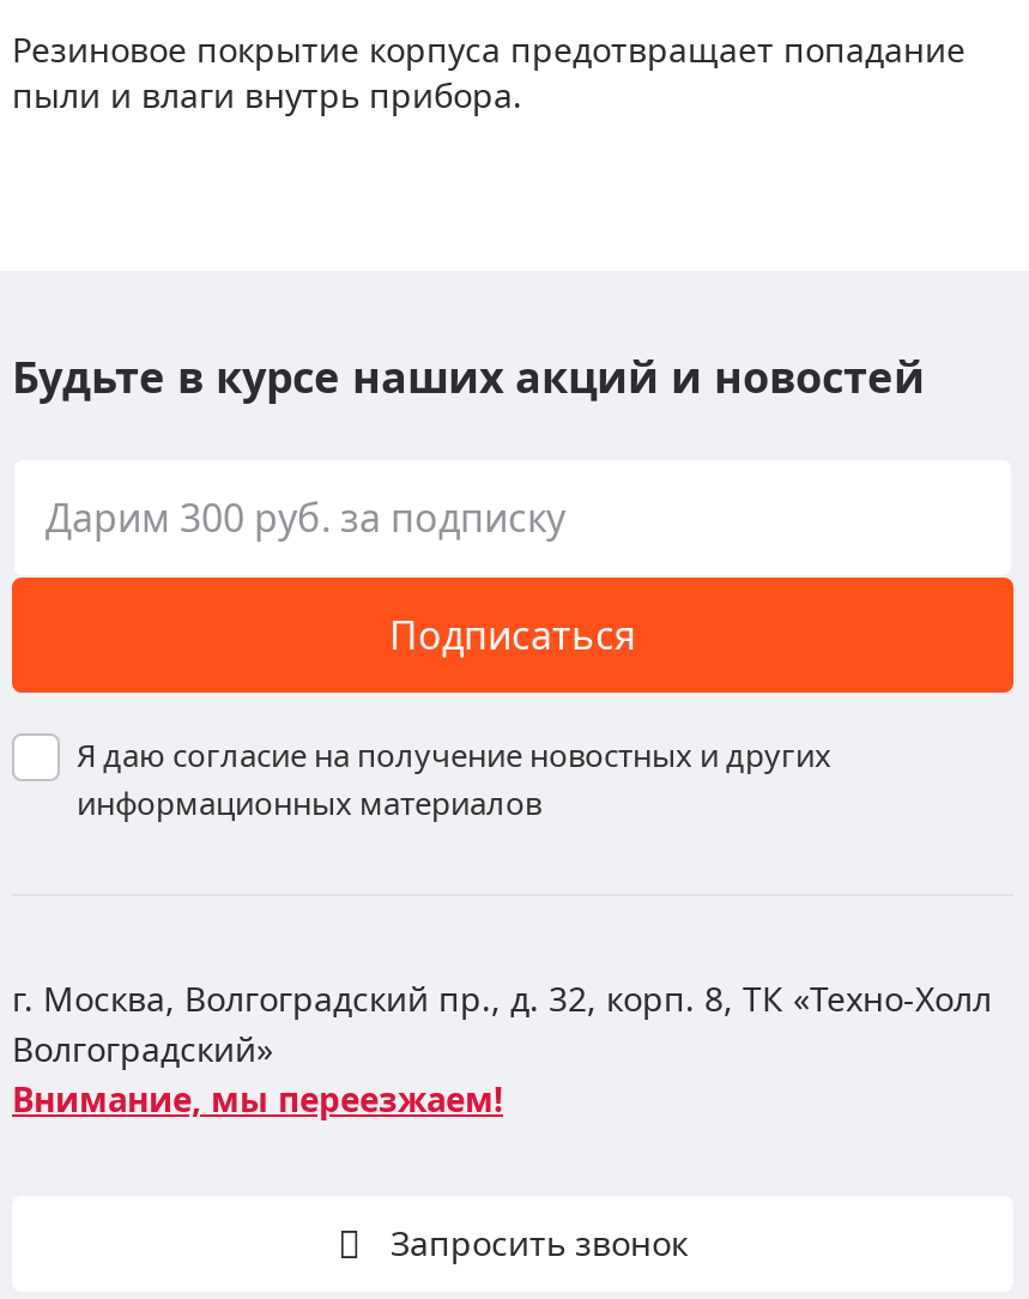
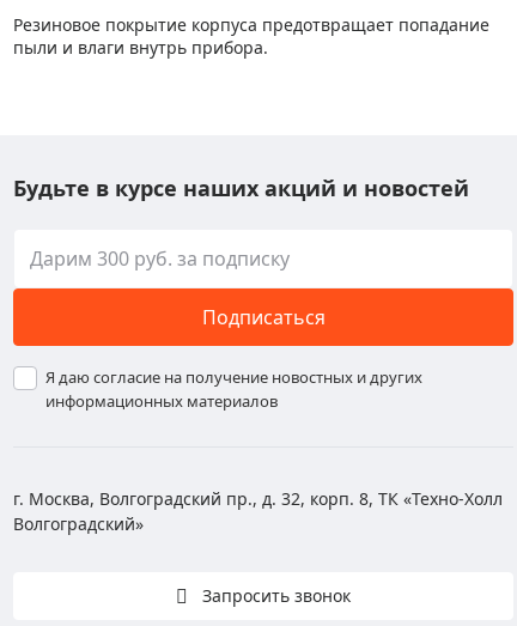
[12,1077,503,1122] Внимание, мы переезжаем! -> none

